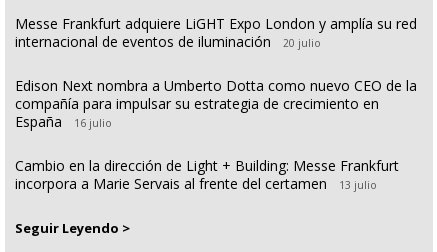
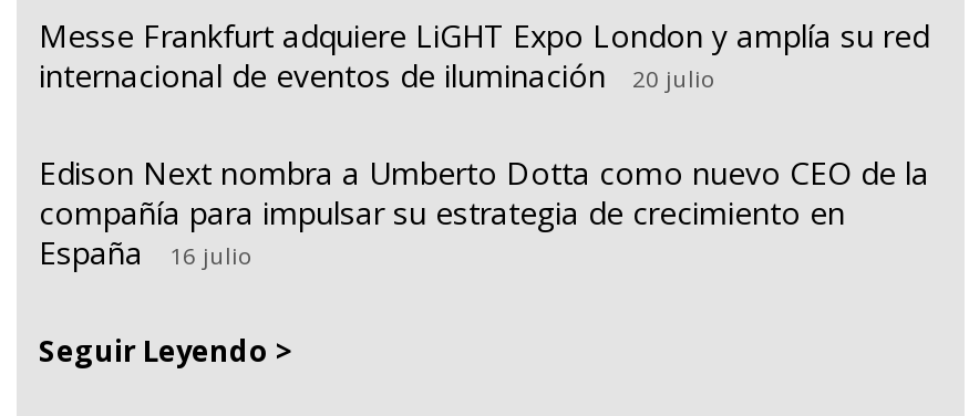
[15,156,399,193] Cambio en la dirección de Light + Building: Messe Frankfurt | incorpora a Marie Servais al frente del certamen | 13 julio -> none

